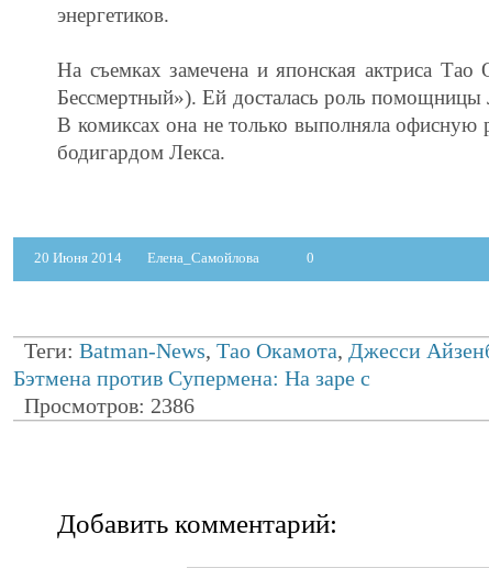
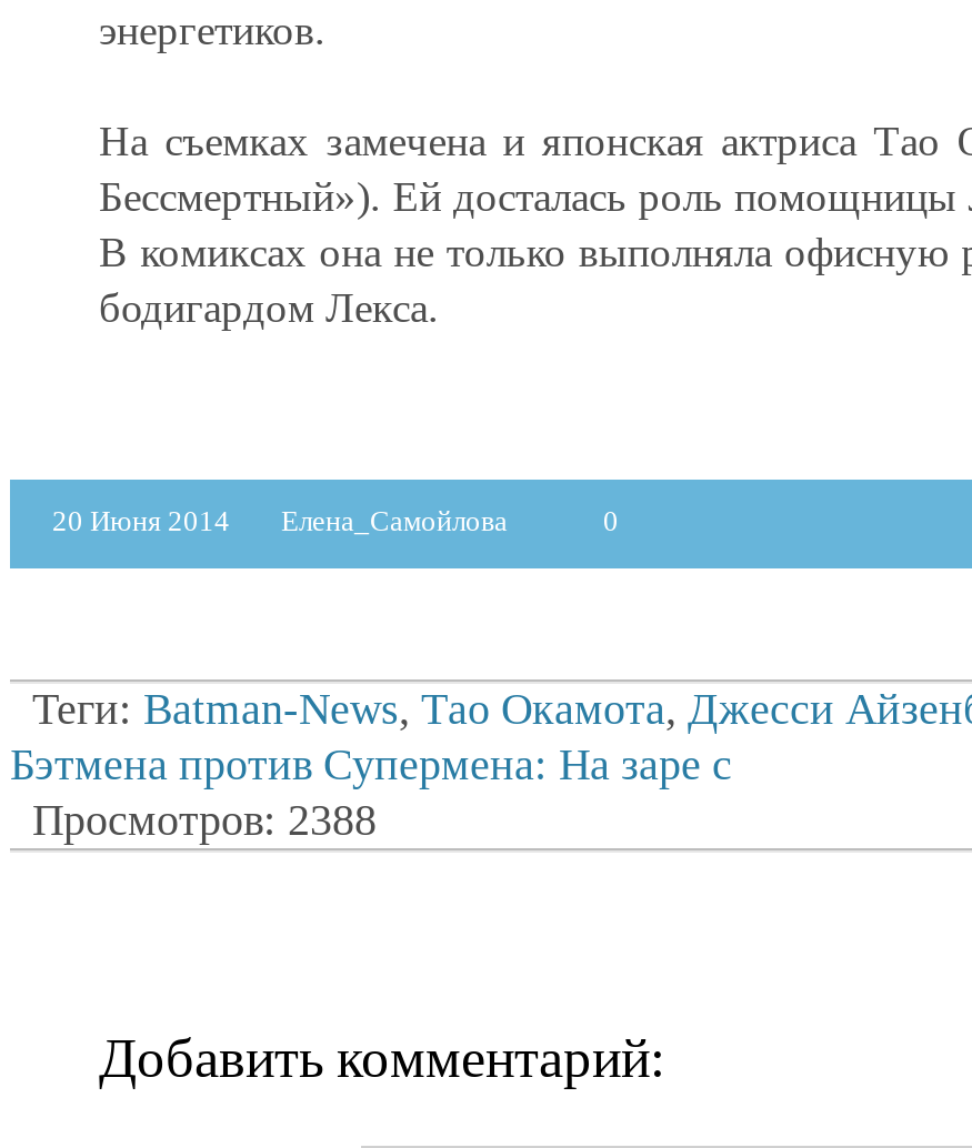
[13,393,195,417] Просмотров: 2386 -> [10,795,377,844] Просмотров: 2388

